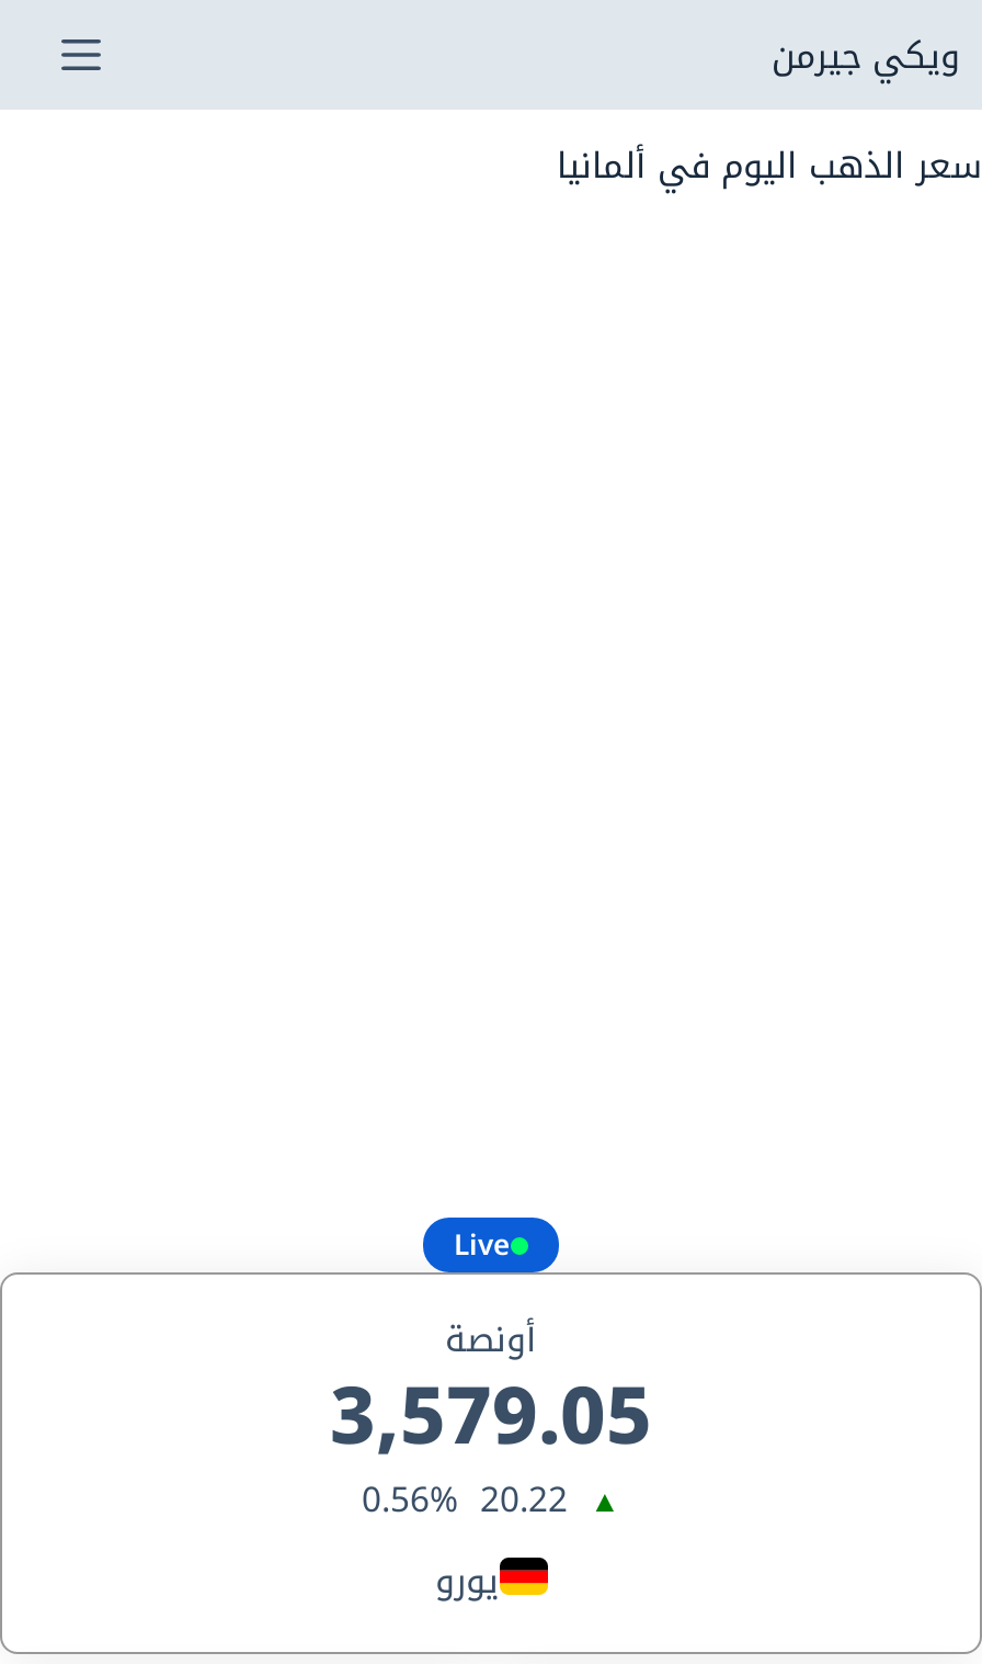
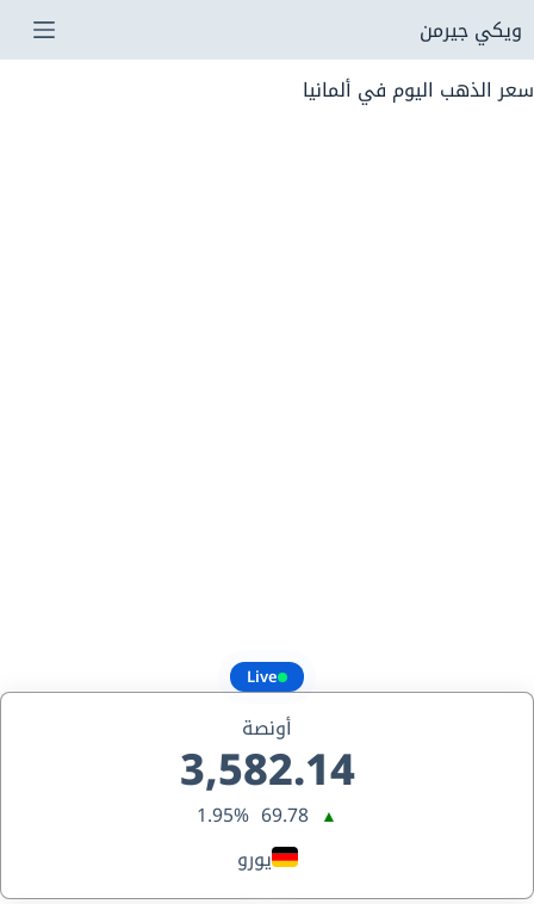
[330,1343,652,1492] 3,579.05 -> [179,730,355,811] 3,582.14
[362,1468,458,1533] 0.56% -> [197,798,249,834] 1.95%
[480,1468,568,1533] 20.22 -> [261,798,309,834] 69.78

